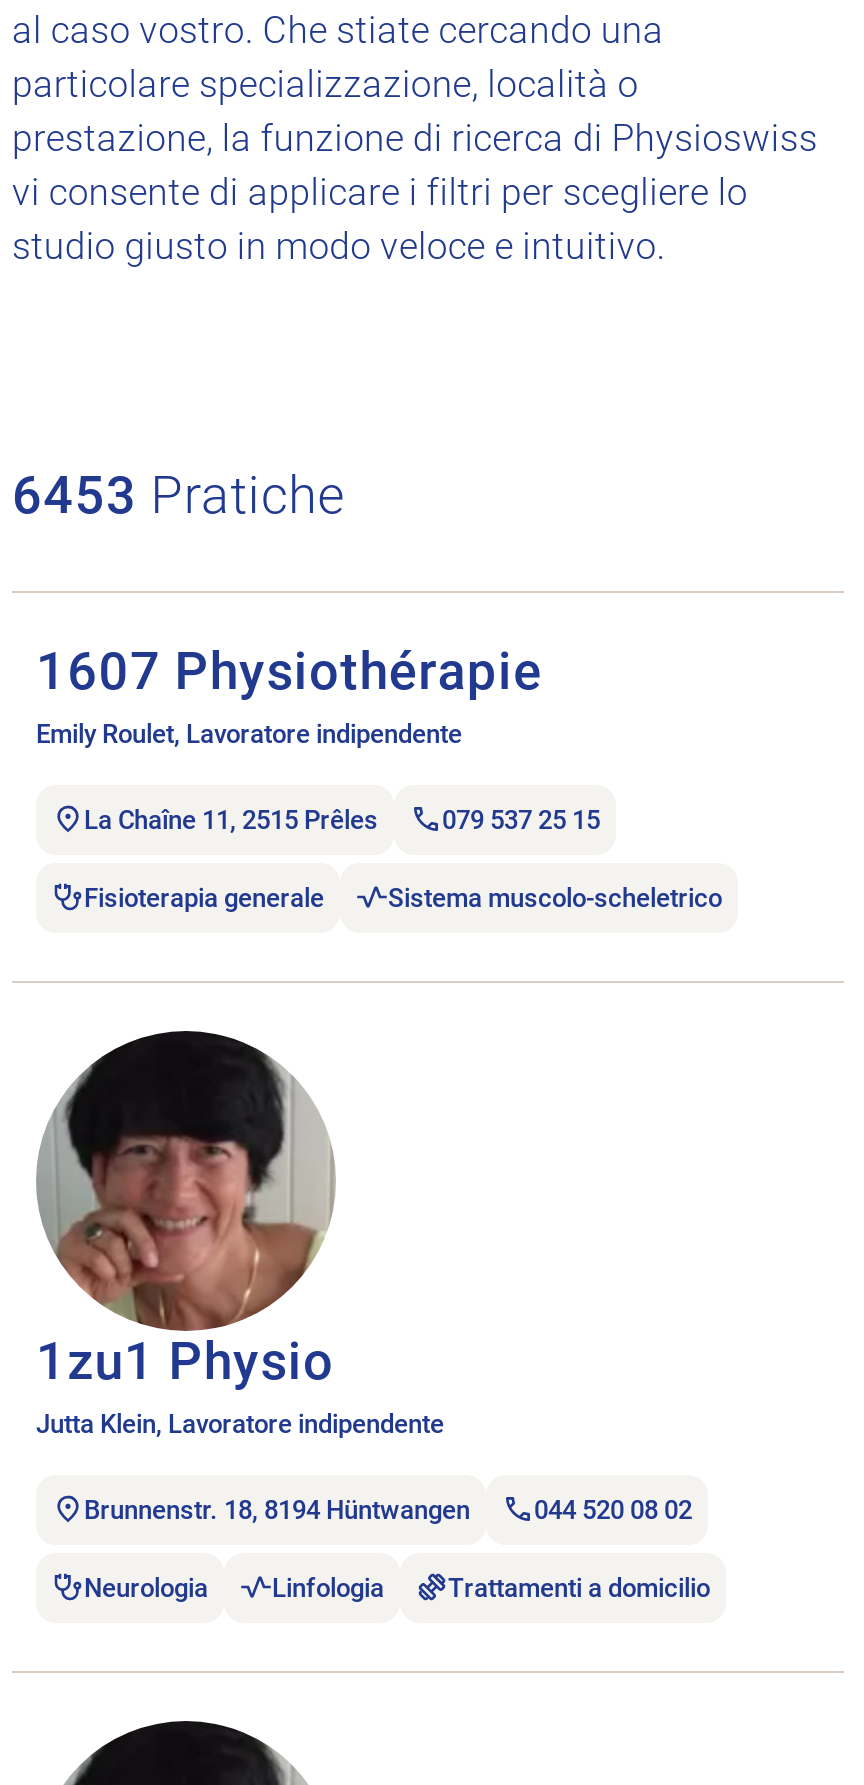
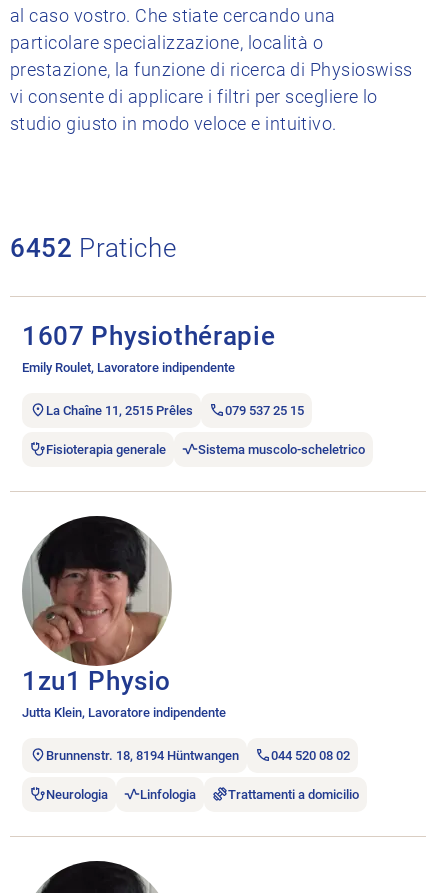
[12,465,345,525] 6453 Pratiche -> [10,233,176,263] 6452 Pratiche

